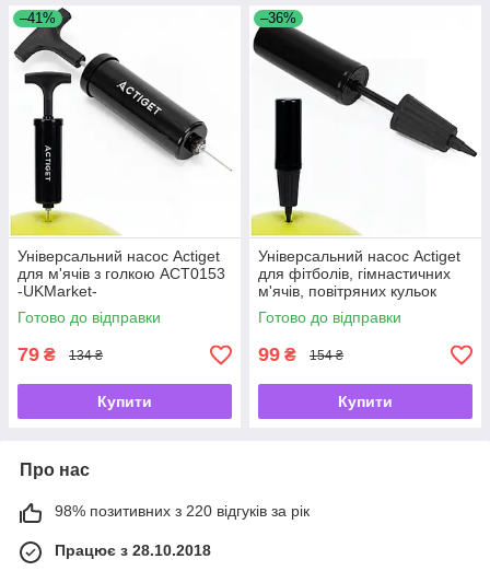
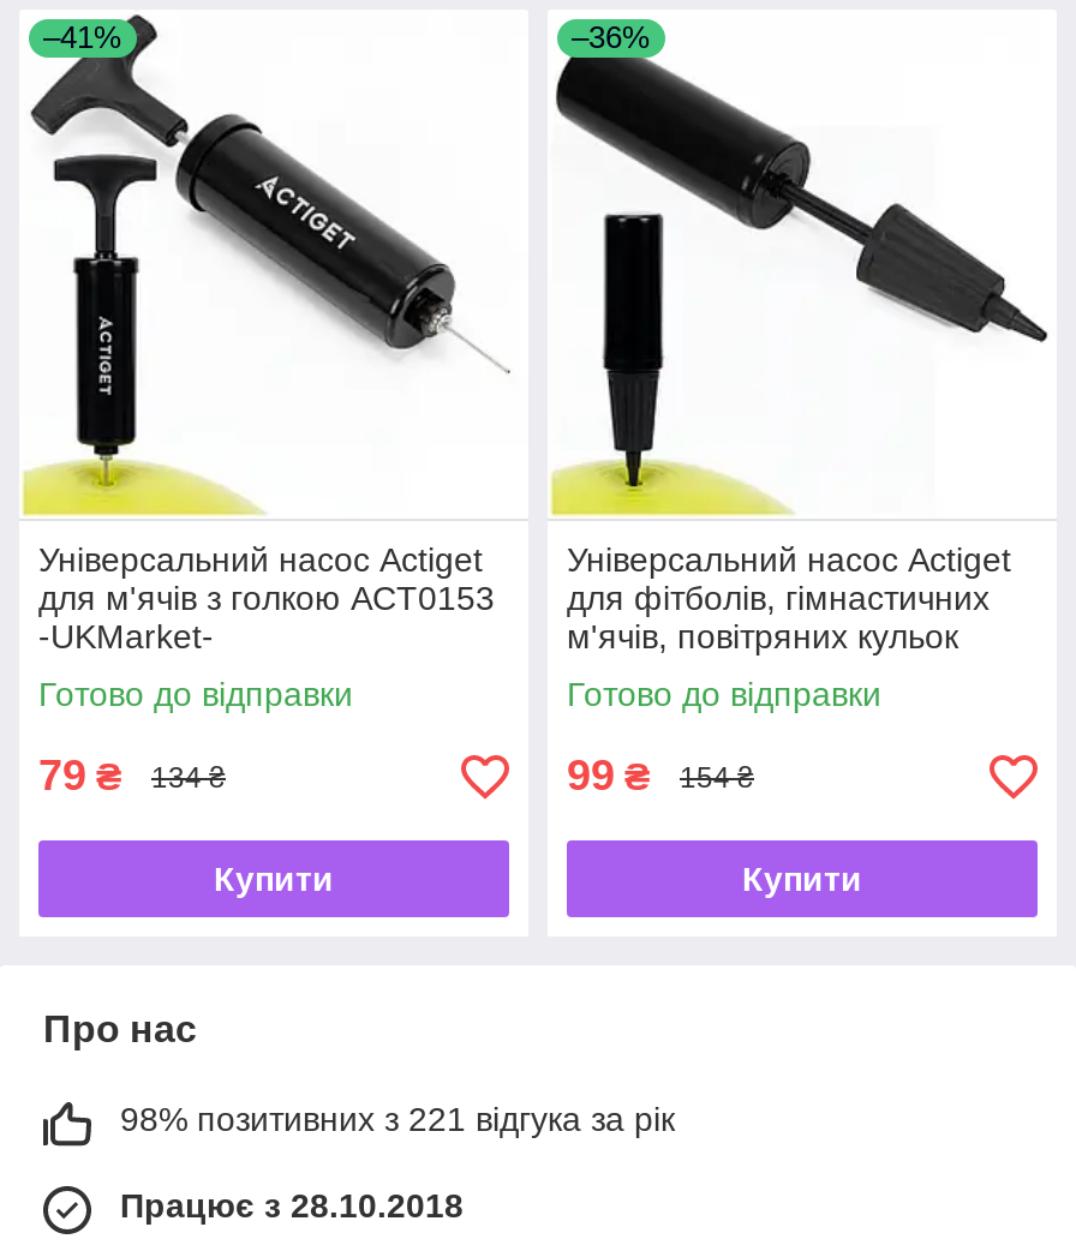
[55,503,310,520] 98% позитивних з 220 відгуків за рік -> [120,1101,675,1139] 98% позитивних з 221 відгука за рік

